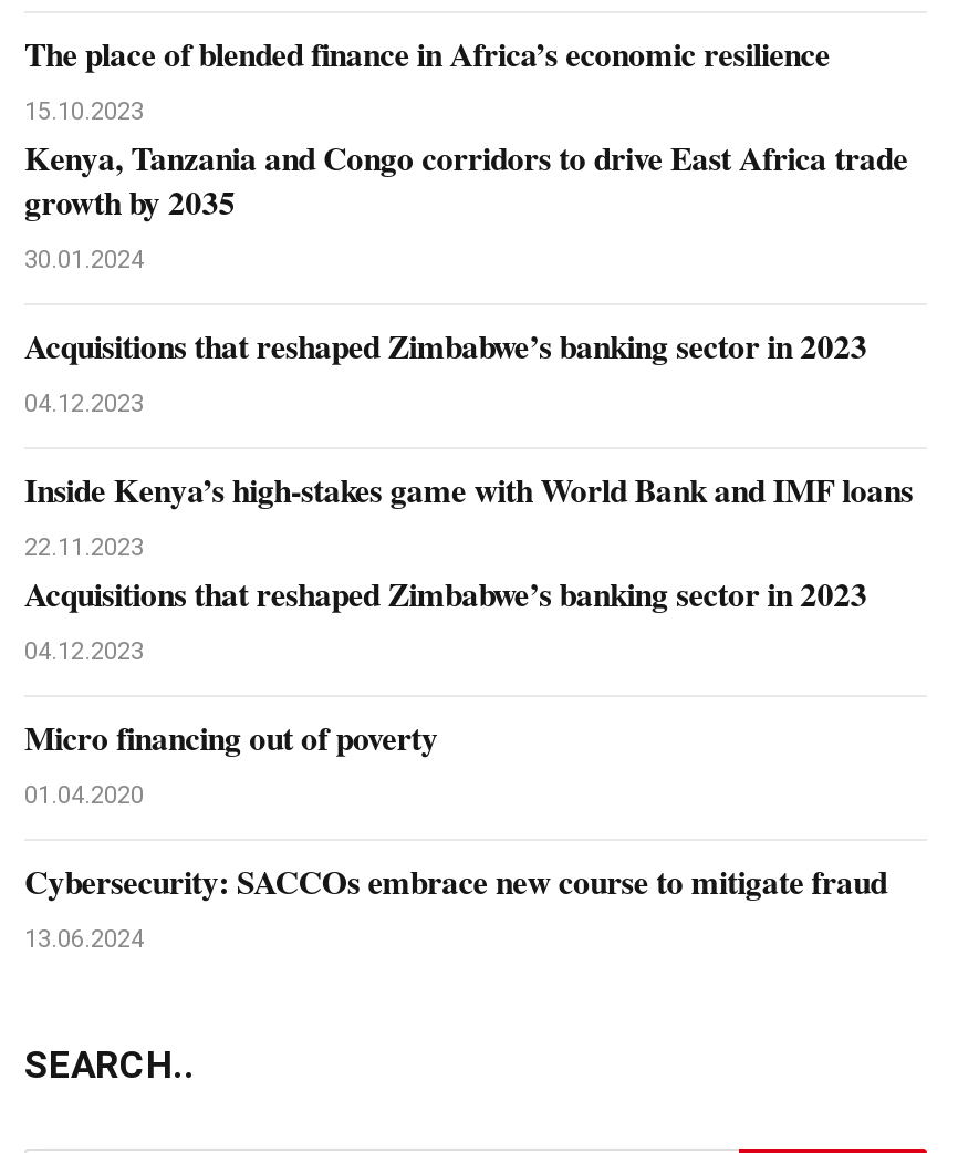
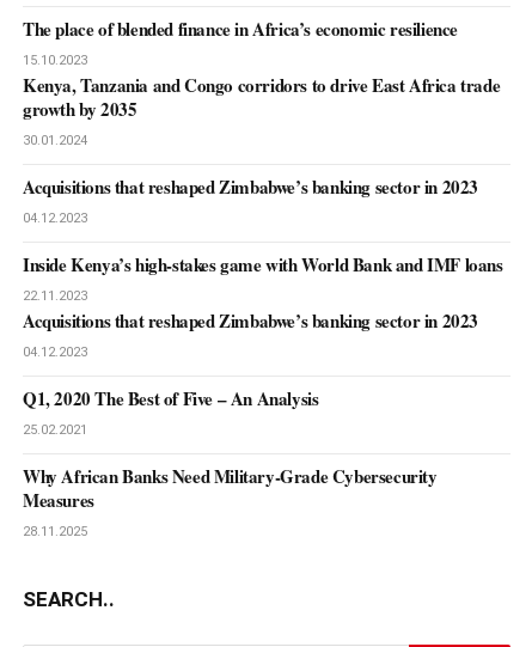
[24,713,438,810] Micro financing out of poverty | 01.04.2020 -> [23,385,318,438] Q1, 2020 The Best of Five – An Analysis | 25.02.2021
[24,857,887,954] Cybersecurity: SACCOs embrace new course to mitigate fraud | 13.06.2024 -> [23,463,437,539] Why African Banks Need Military-Grade Cybersecurity | Measures | 28.11.2025

